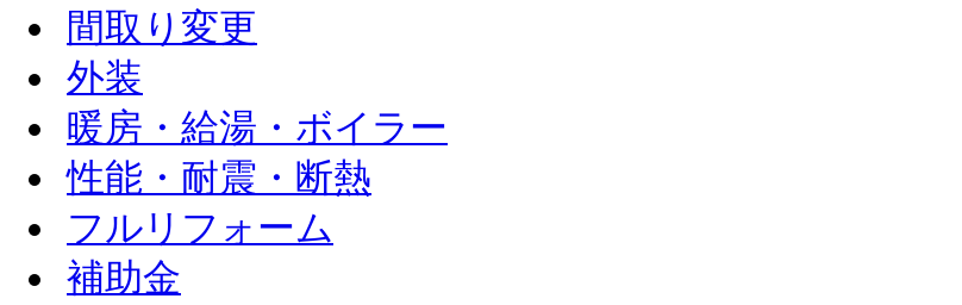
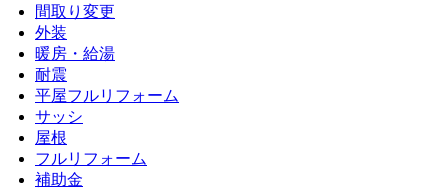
[67,107,448,198] 暖房・給湯・ボイラー | 性能・耐震・断熱 -> [35,45,179,146] 暖房・給湯 | 耐震 | 平屋フルリフォーム | サッシ | 屋根

